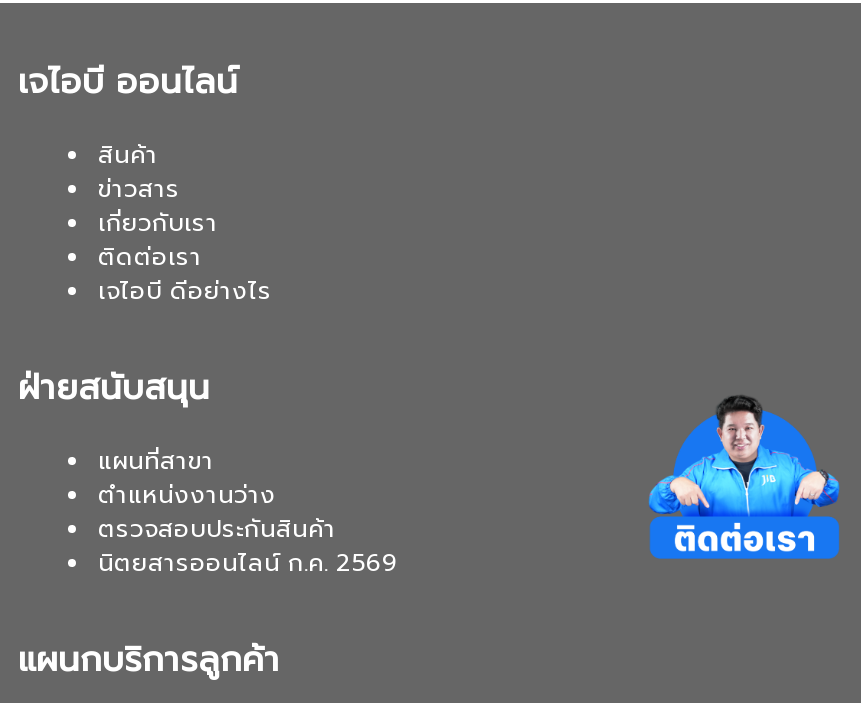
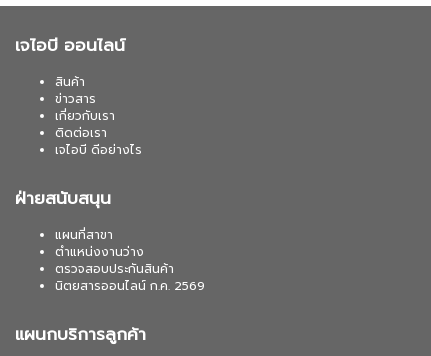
[646,395,842,561] [image] -> none

